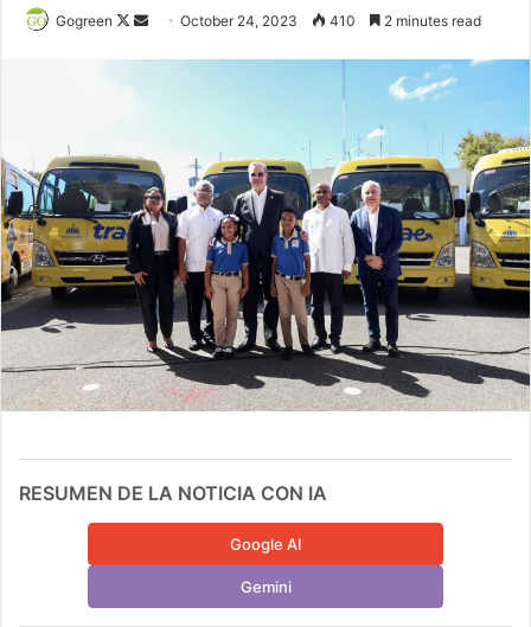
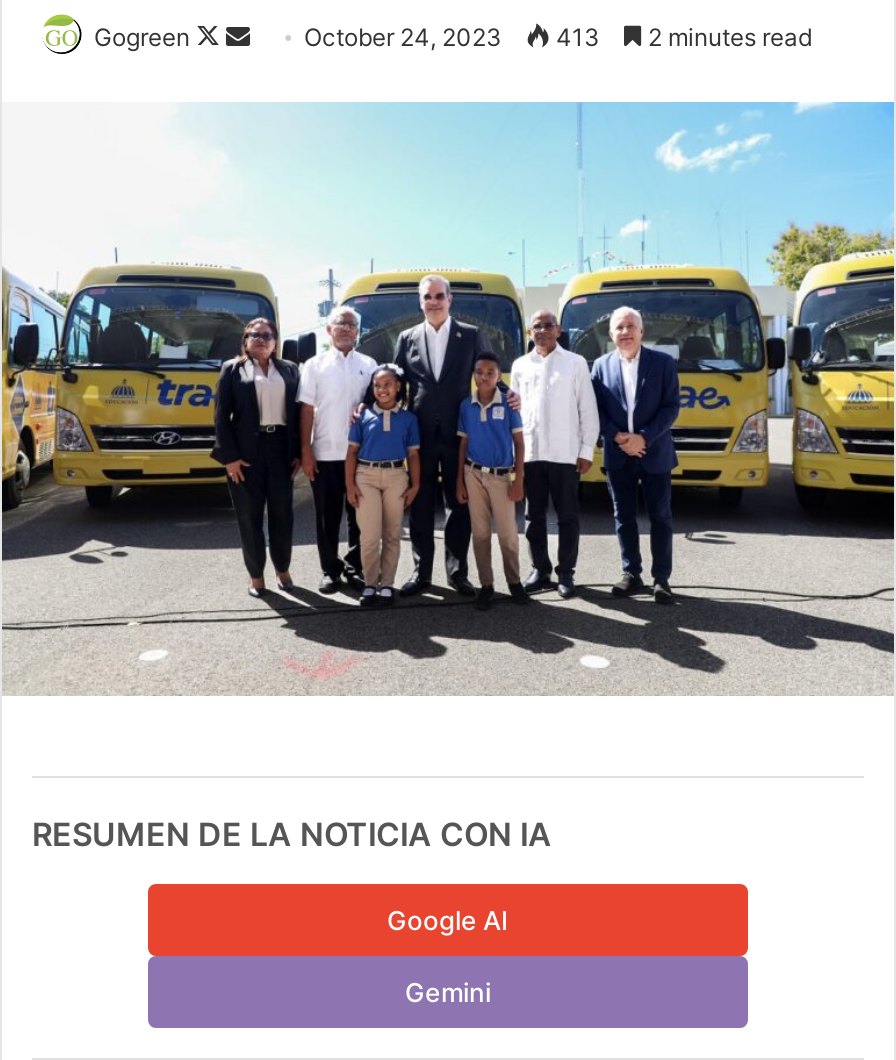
[326,12,356,30] 410 -> [550,22,600,52] 413

